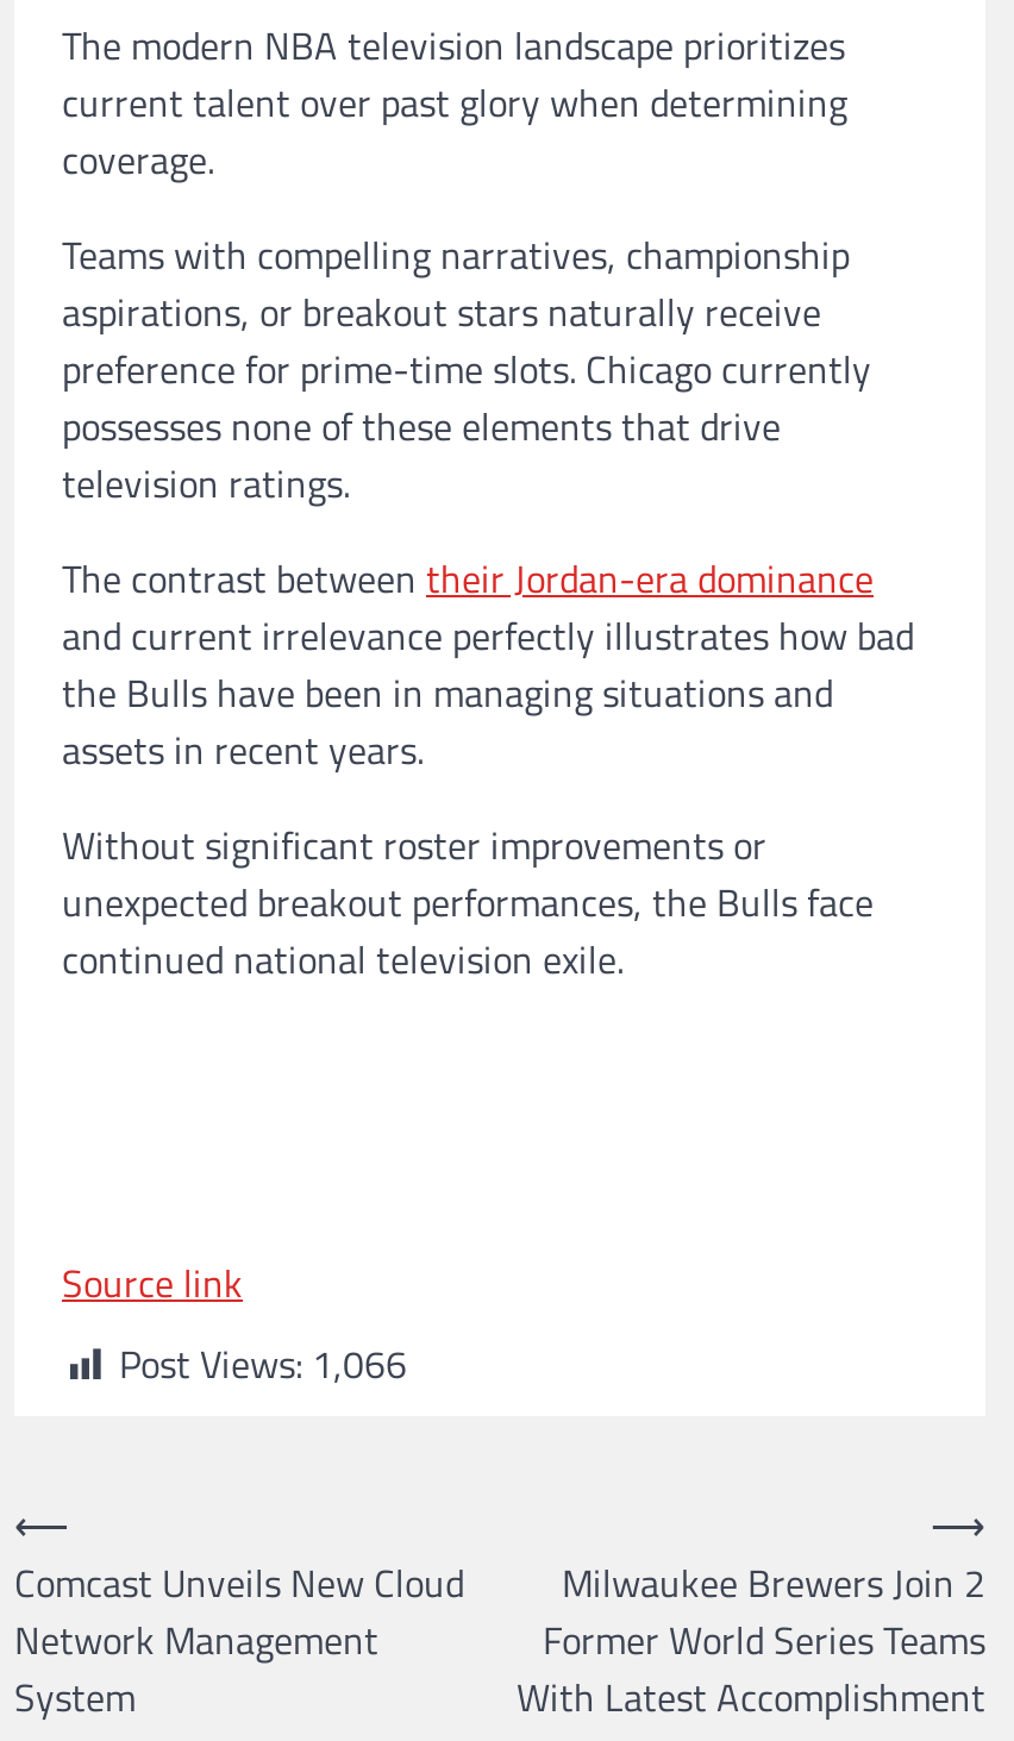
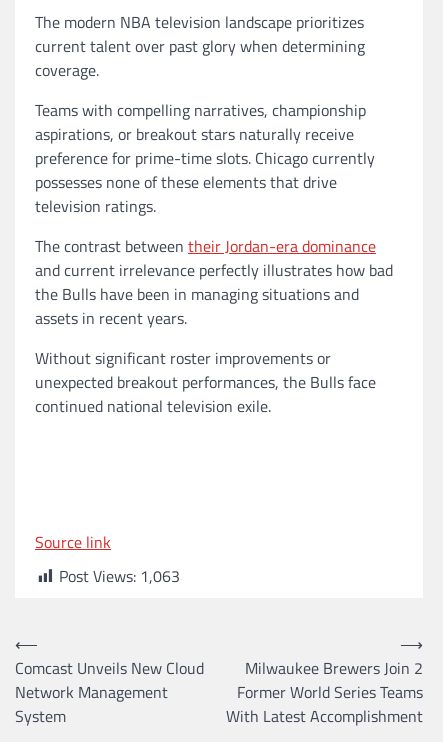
[119,1335,407,1393] Post Views: 1,066 -> [59,564,180,588] Post Views: 1,063

